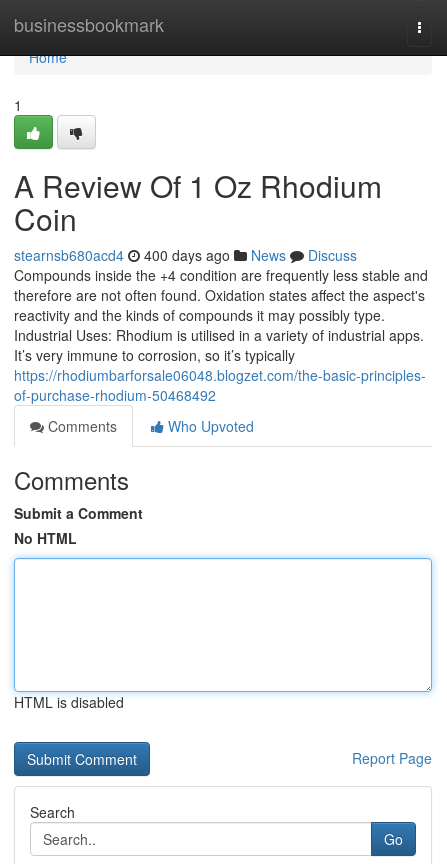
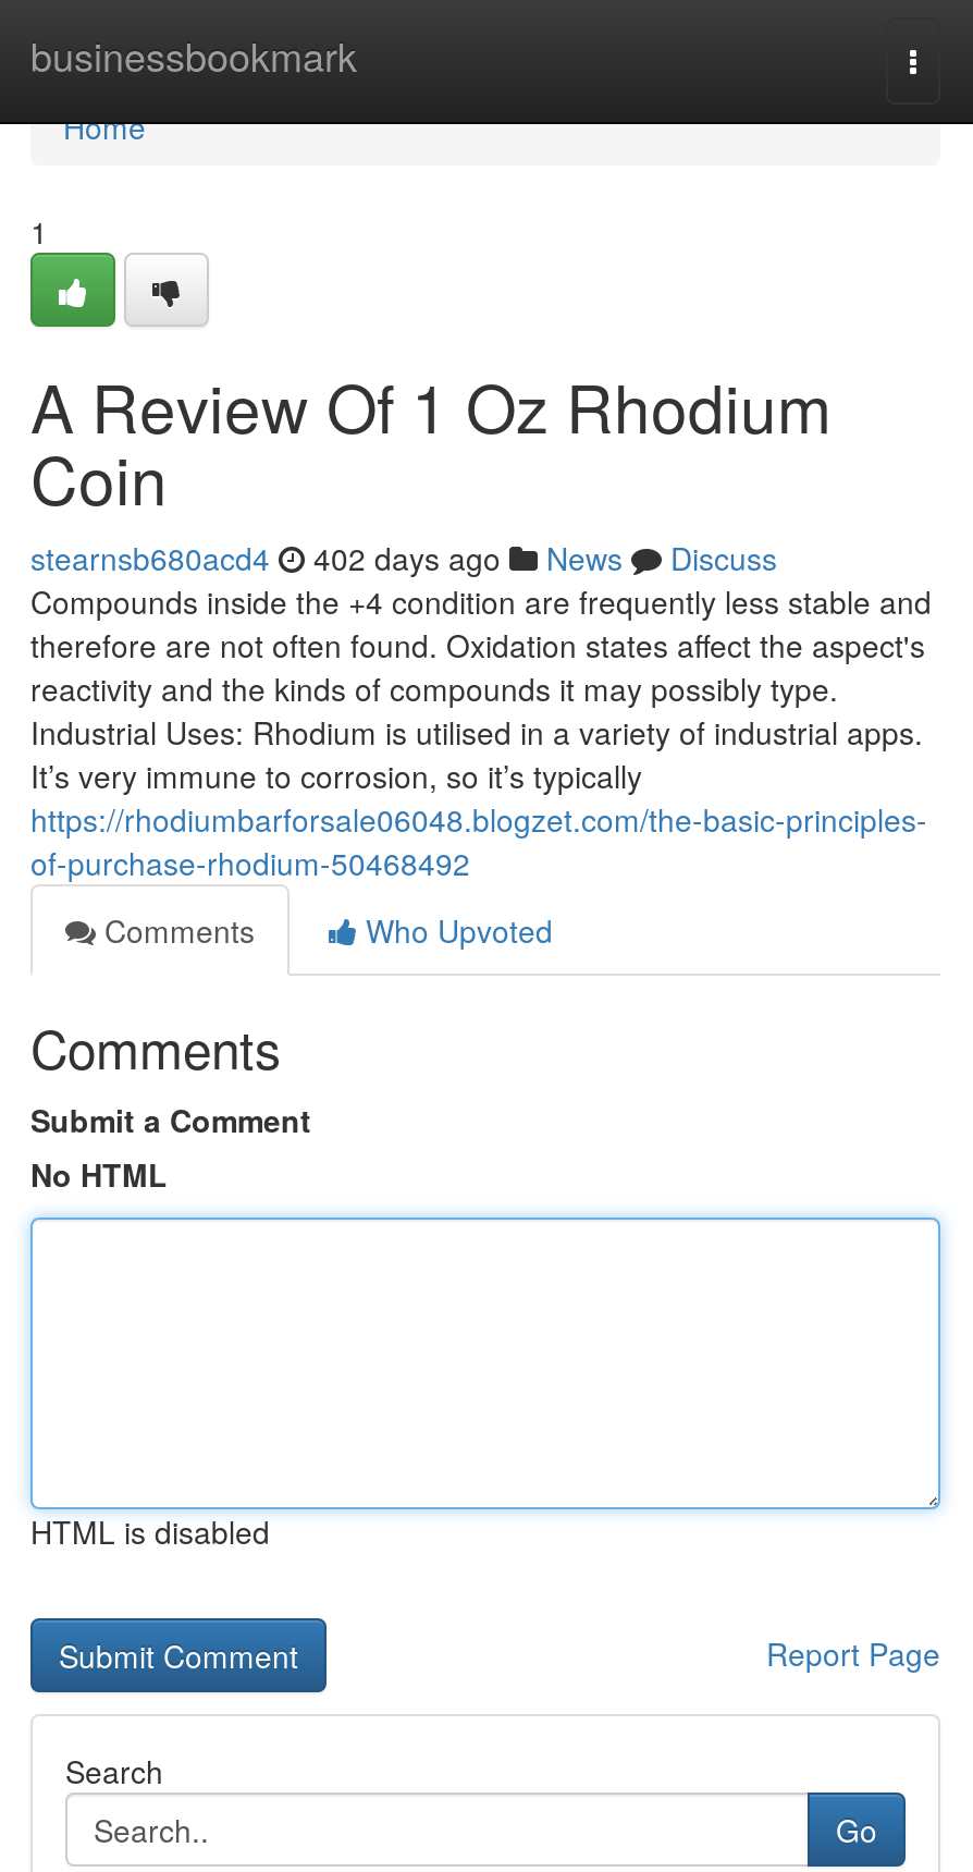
[14,245,357,265] stearnsb680acd4 400 days ago News Discuss -> [30,536,777,579] stearnsb680acd4 402 days ago News Discuss

